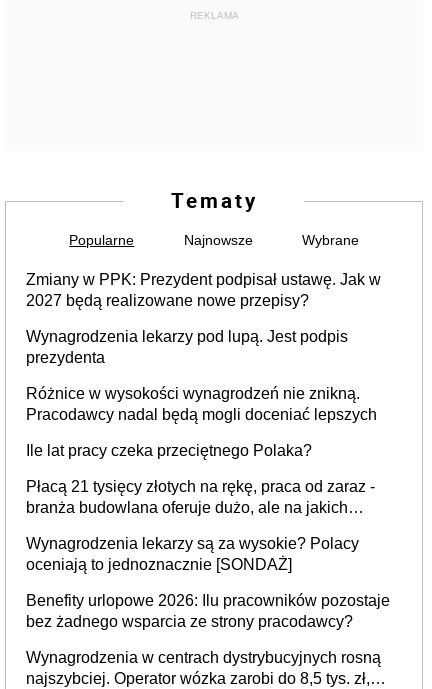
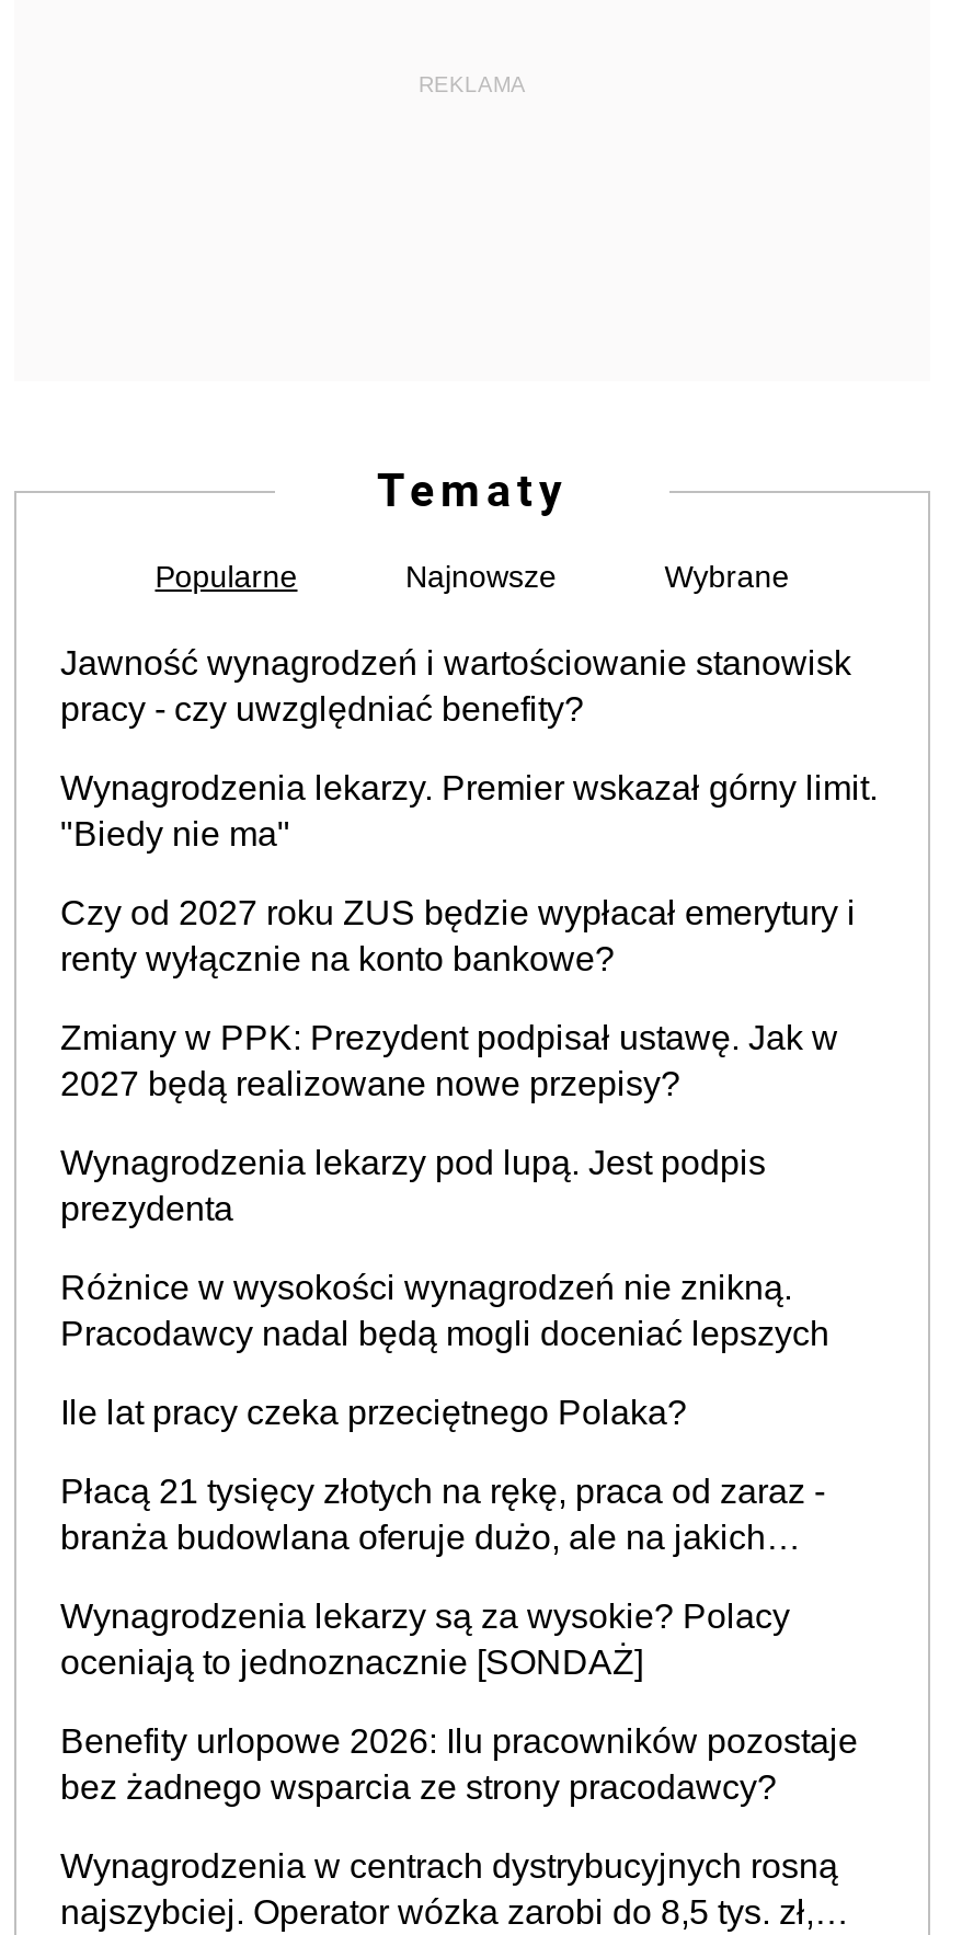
none -> [60,644,878,977] Jawność wynagrodzeń i wartościowanie stanowisk | pracy - czy uwzględniać benefity? | Wynagrodzenia lekarzy. Premier wskazał górny limit. | "Biedy nie ma" | Czy od 2027 roku ZUS będzie wypłacał emerytury i | renty wyłącznie na konto bankowe?

